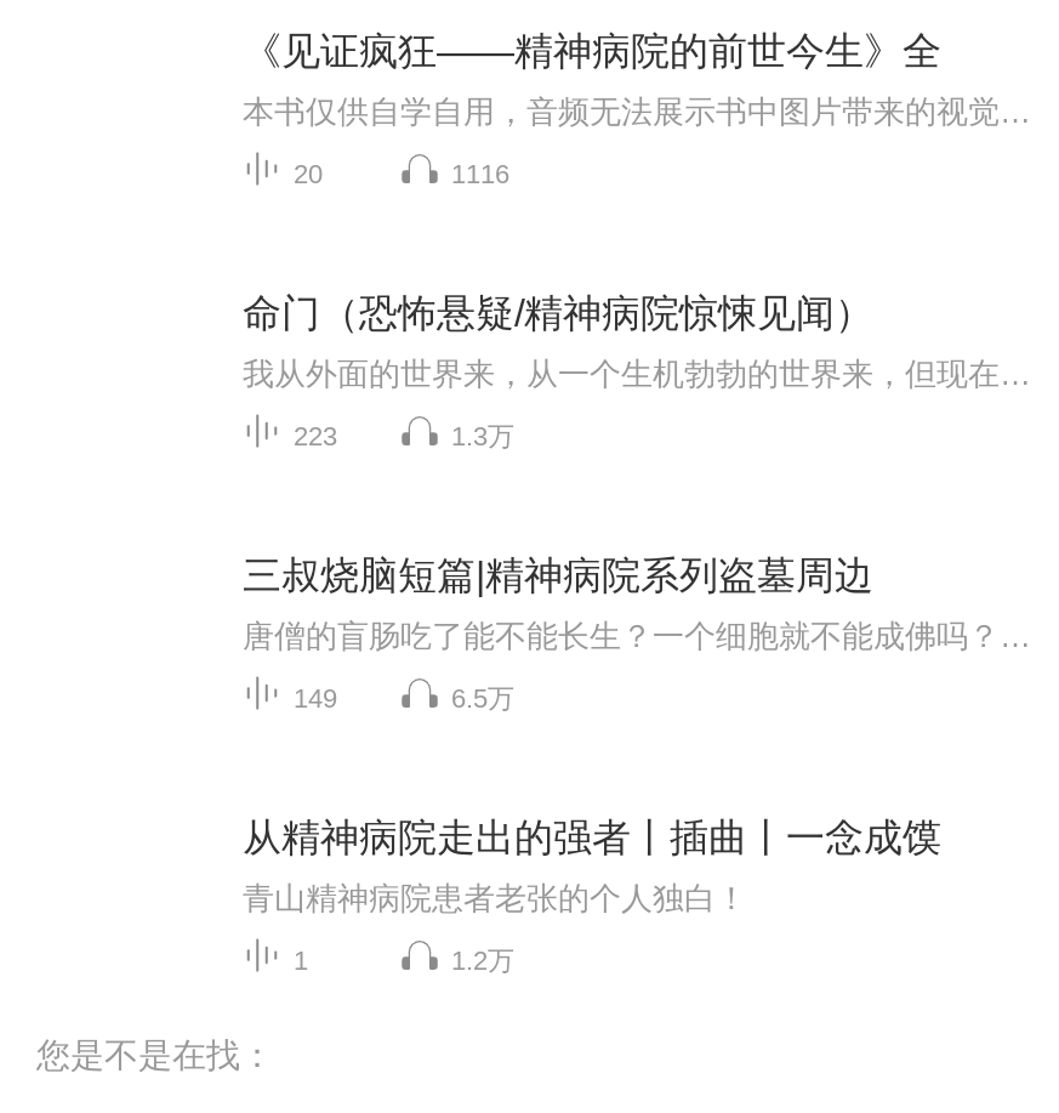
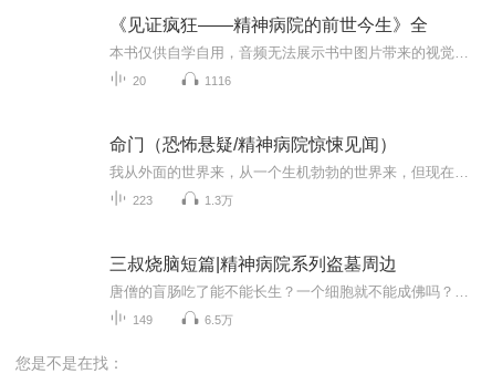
[243,816,941,974] 从精神病院走出的强者丨插曲丨一念成馍 | 青山精神病院患者老张的个人独白！ | 1 | 1.2万 -> none

